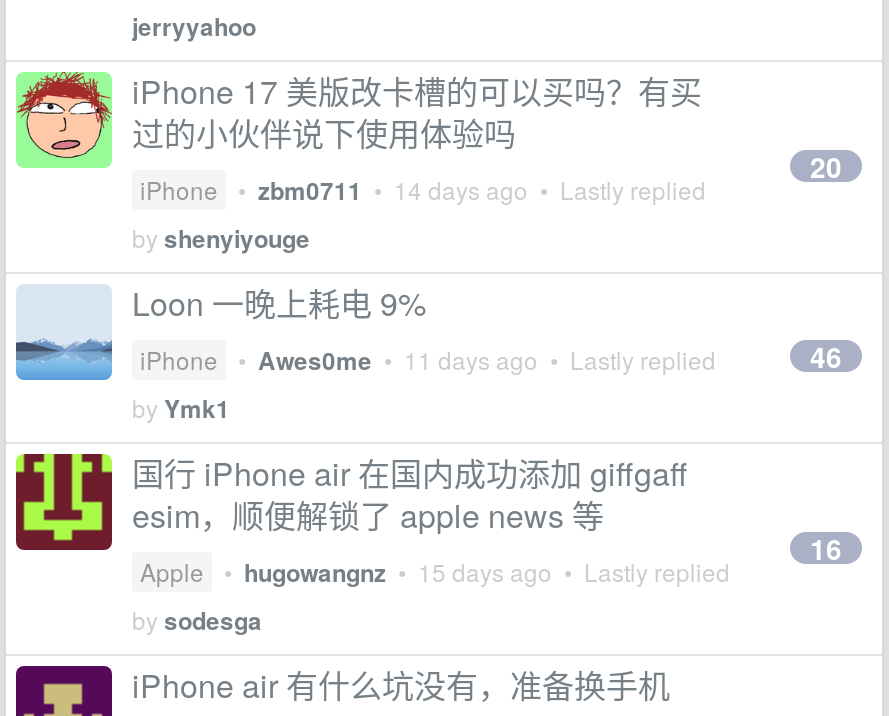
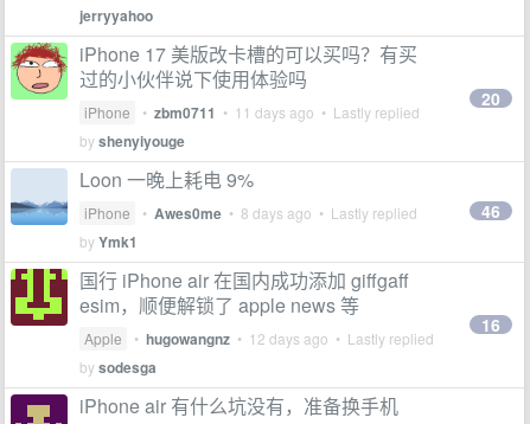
[140,172,706,208] iPhone • zbm0711 • 14 days ago • Lastly replied -> [84,102,420,123] iPhone • zbm0711 • 11 days ago • Lastly replied
[140,342,716,378] iPhone • Awes0me • 11 days ago • Lastly replied -> [84,203,417,224] iPhone • Awes0me • 8 days ago • Lastly replied
[140,554,730,590] Apple • hugowangnz • 15 days ago • Lastly replied -> [84,328,434,349] Apple • hugowangnz • 12 days ago • Lastly replied

